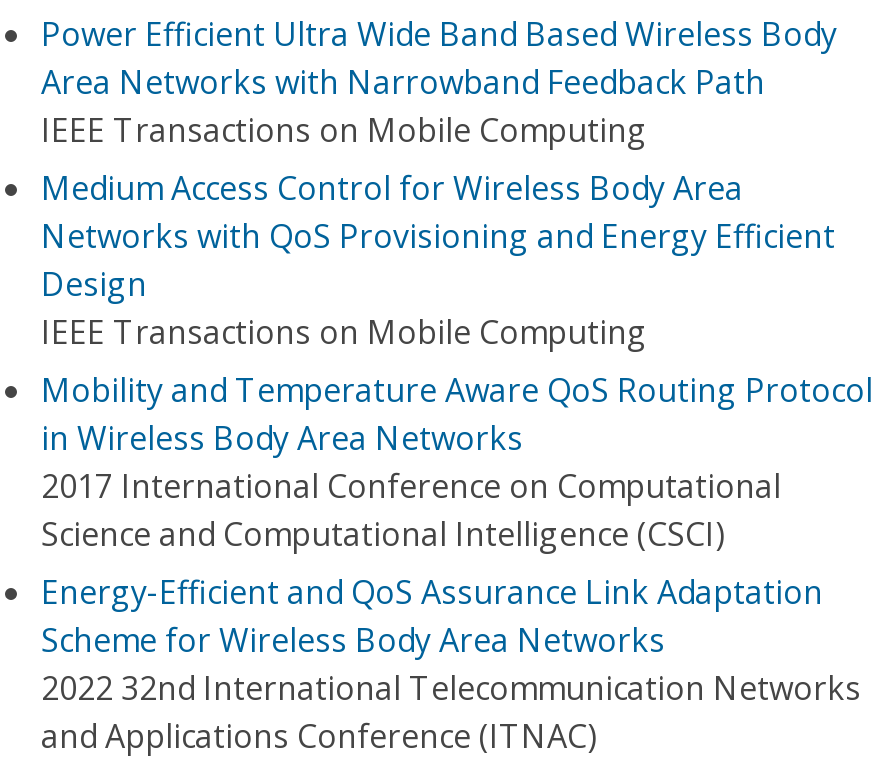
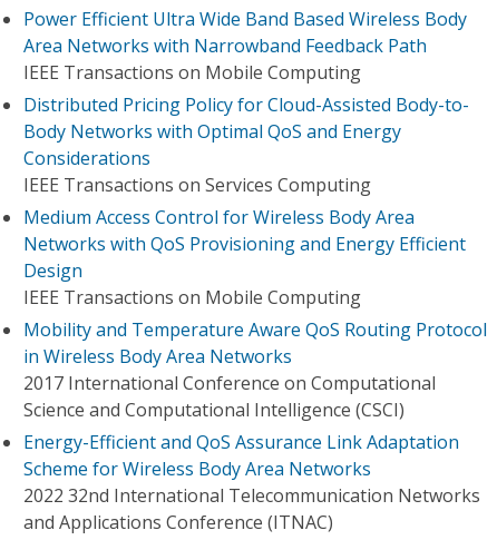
none -> [23,92,469,197] Distributed Pricing Policy for Cloud-Assisted Body-to- | Body Networks with Optimal QoS and Energy | Considerations | IEEE Transactions on Services Computing

